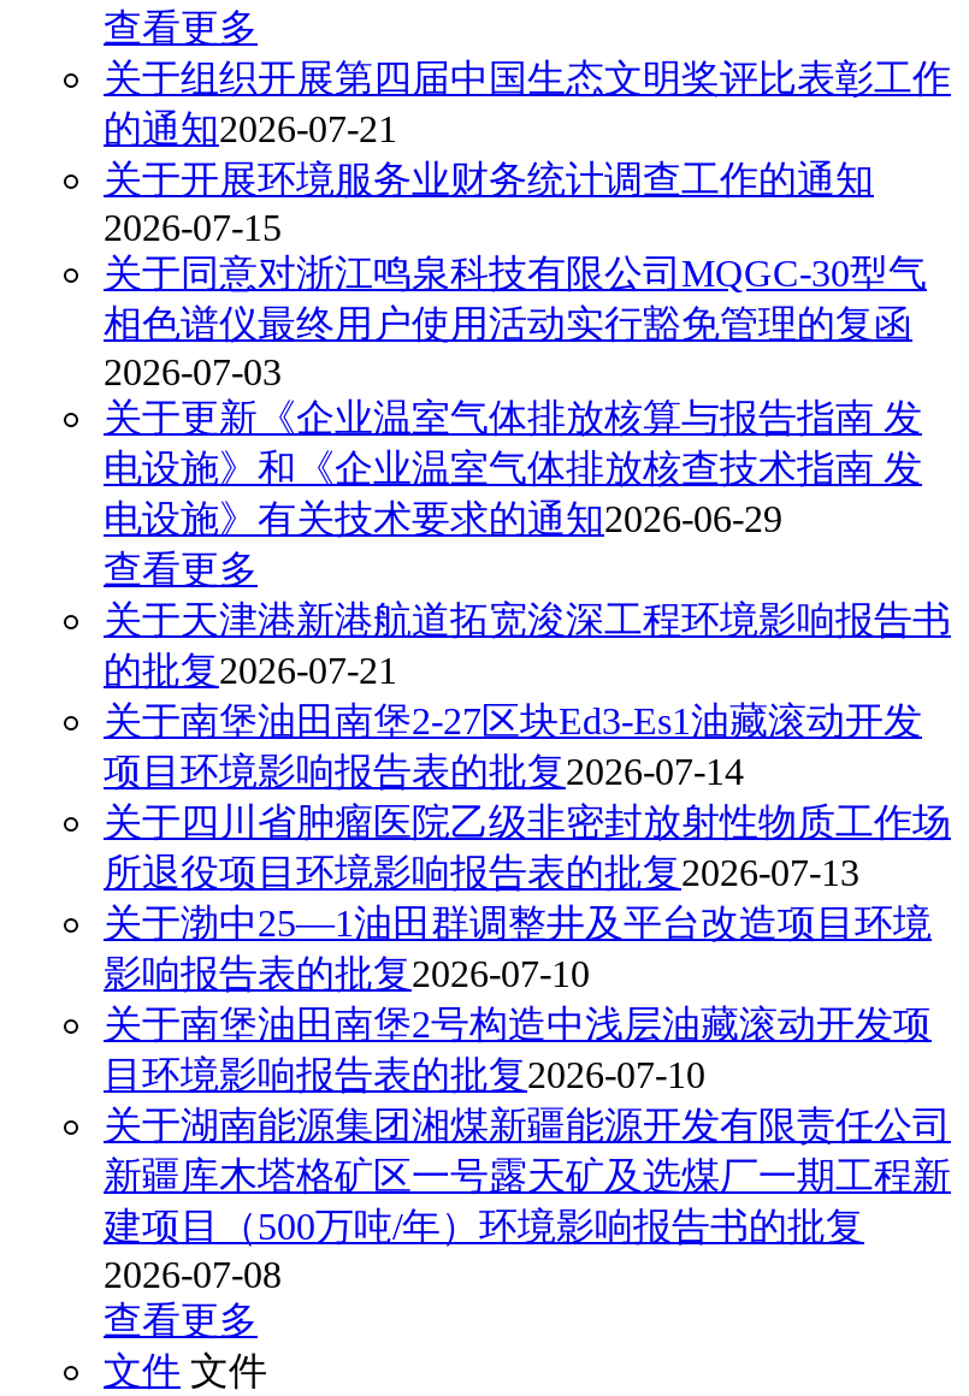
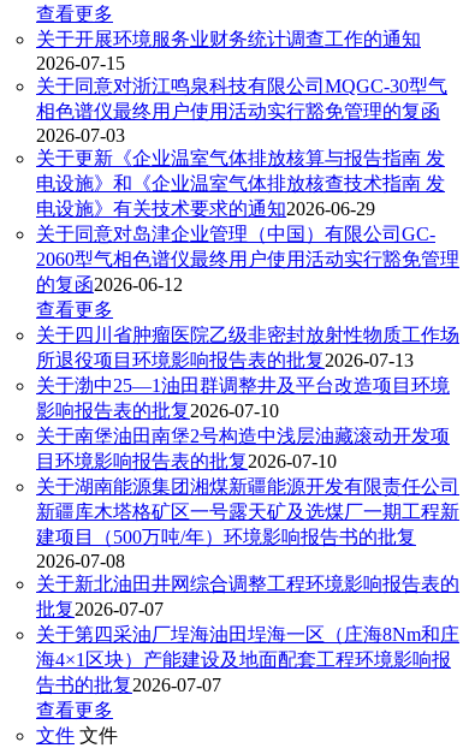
[104,58,951,149] 关于组织开展第四届中国生态文明奖评比表彰工作 | 的通知2026-07-21 -> none
moved [104,159,927,539] -> [36,29,447,219]: 关于开展环境服务业财务统计调查工作的通知 | 2026-07-15 | 关于同意对浙江鸣泉科技有限公司MQGC-30型气 | 相色谱仪最终用户使用活动实行豁免管理的复函 | 2026-07-03 | 关于更新《企业温室气体排放核算与报告指南 发 | 电设施》和《企业温室气体排放核查技术指南 发 | 电设施》有关技术要求的通知2026-06-29
none -> [36,224,459,295] 关于同意对岛津企业管理（中国）有限公司GC- | 2060型气相色谱仪最终用户使用活动实行豁免管理 | 的复函2026-06-12
[104,599,951,792] 关于天津港新港航道拓宽浚深工程环境影响报告书 | 的批复2026-07-21 | 关于南堡油田南堡2-27区块Ed3-Es1油藏滚动开发 | 项目环境影响报告表的批复2026-07-14 -> none
moved [104,801,951,1295] -> [36,325,459,571]: 关于四川省肿瘤医院乙级非密封放射性物质工作场 | 所退役项目环境影响报告表的批复2026-07-13 | 关于渤中25—1油田群调整井及平台改造项目环境 | ... | 建项目（500万吨/年）环境影响报告书的批复 | 2026-07-08
none -> [36,574,459,695] 关于新北油田井网综合调整工程环境影响报告表的 | 批复2026-07-07 | 关于第四采油厂埕海油田埕海一区（庄海8Nm和庄 | 海4×1区块）产能建设及地面配套工程环境影响报 | 告书的批复2026-07-07

